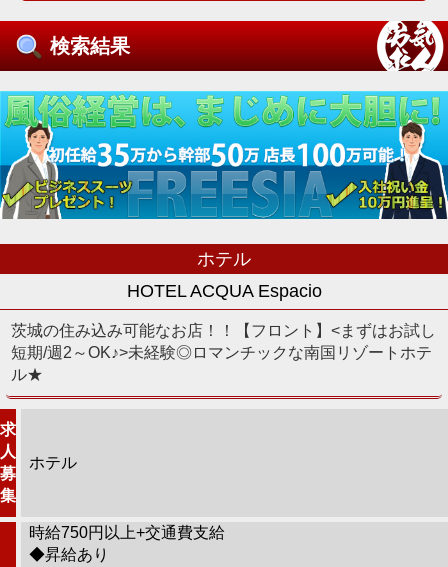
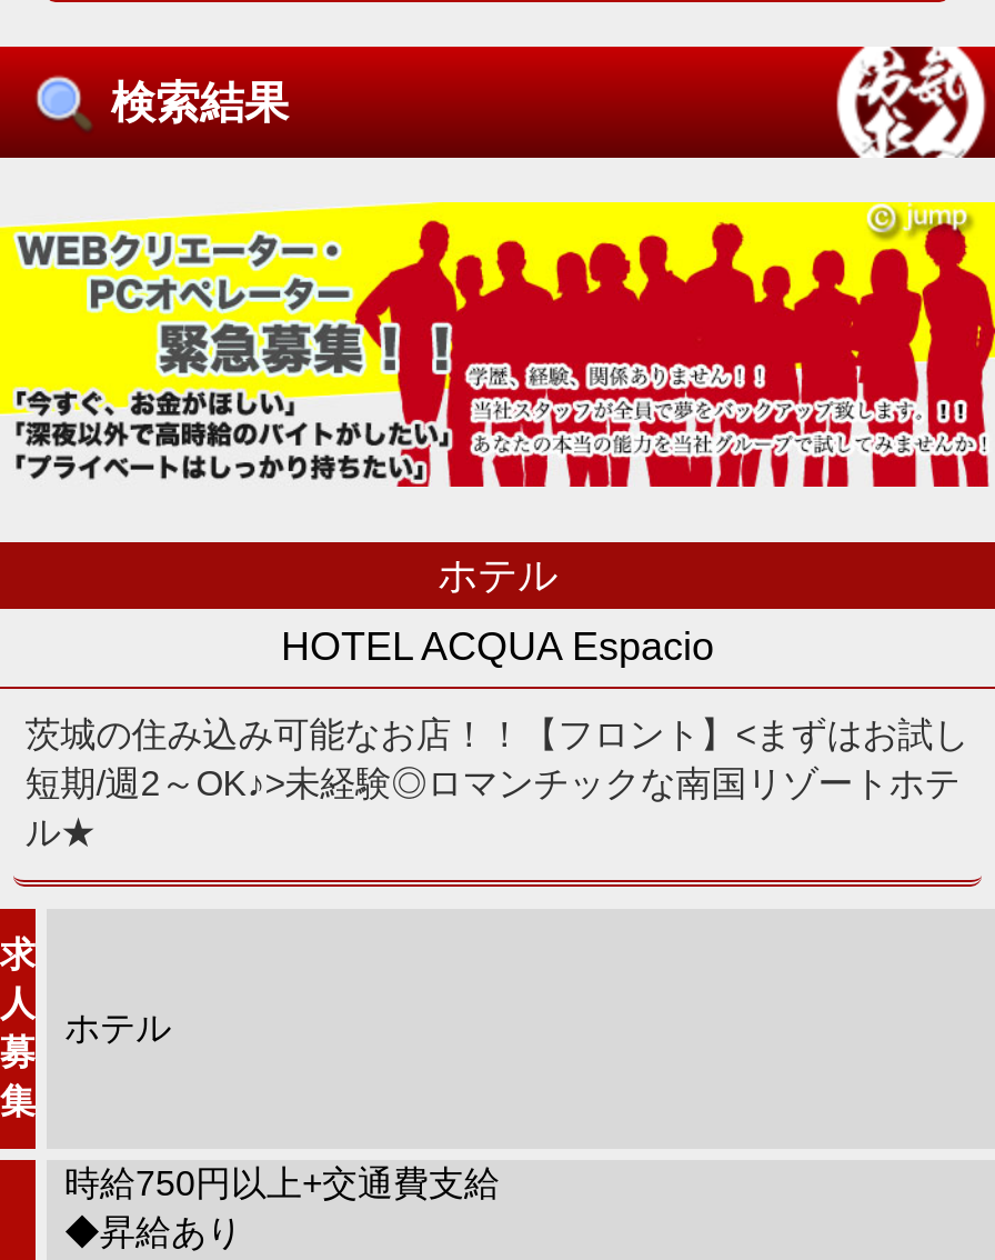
[3,90,445,220] [image] -> [7,200,988,489] [image]

